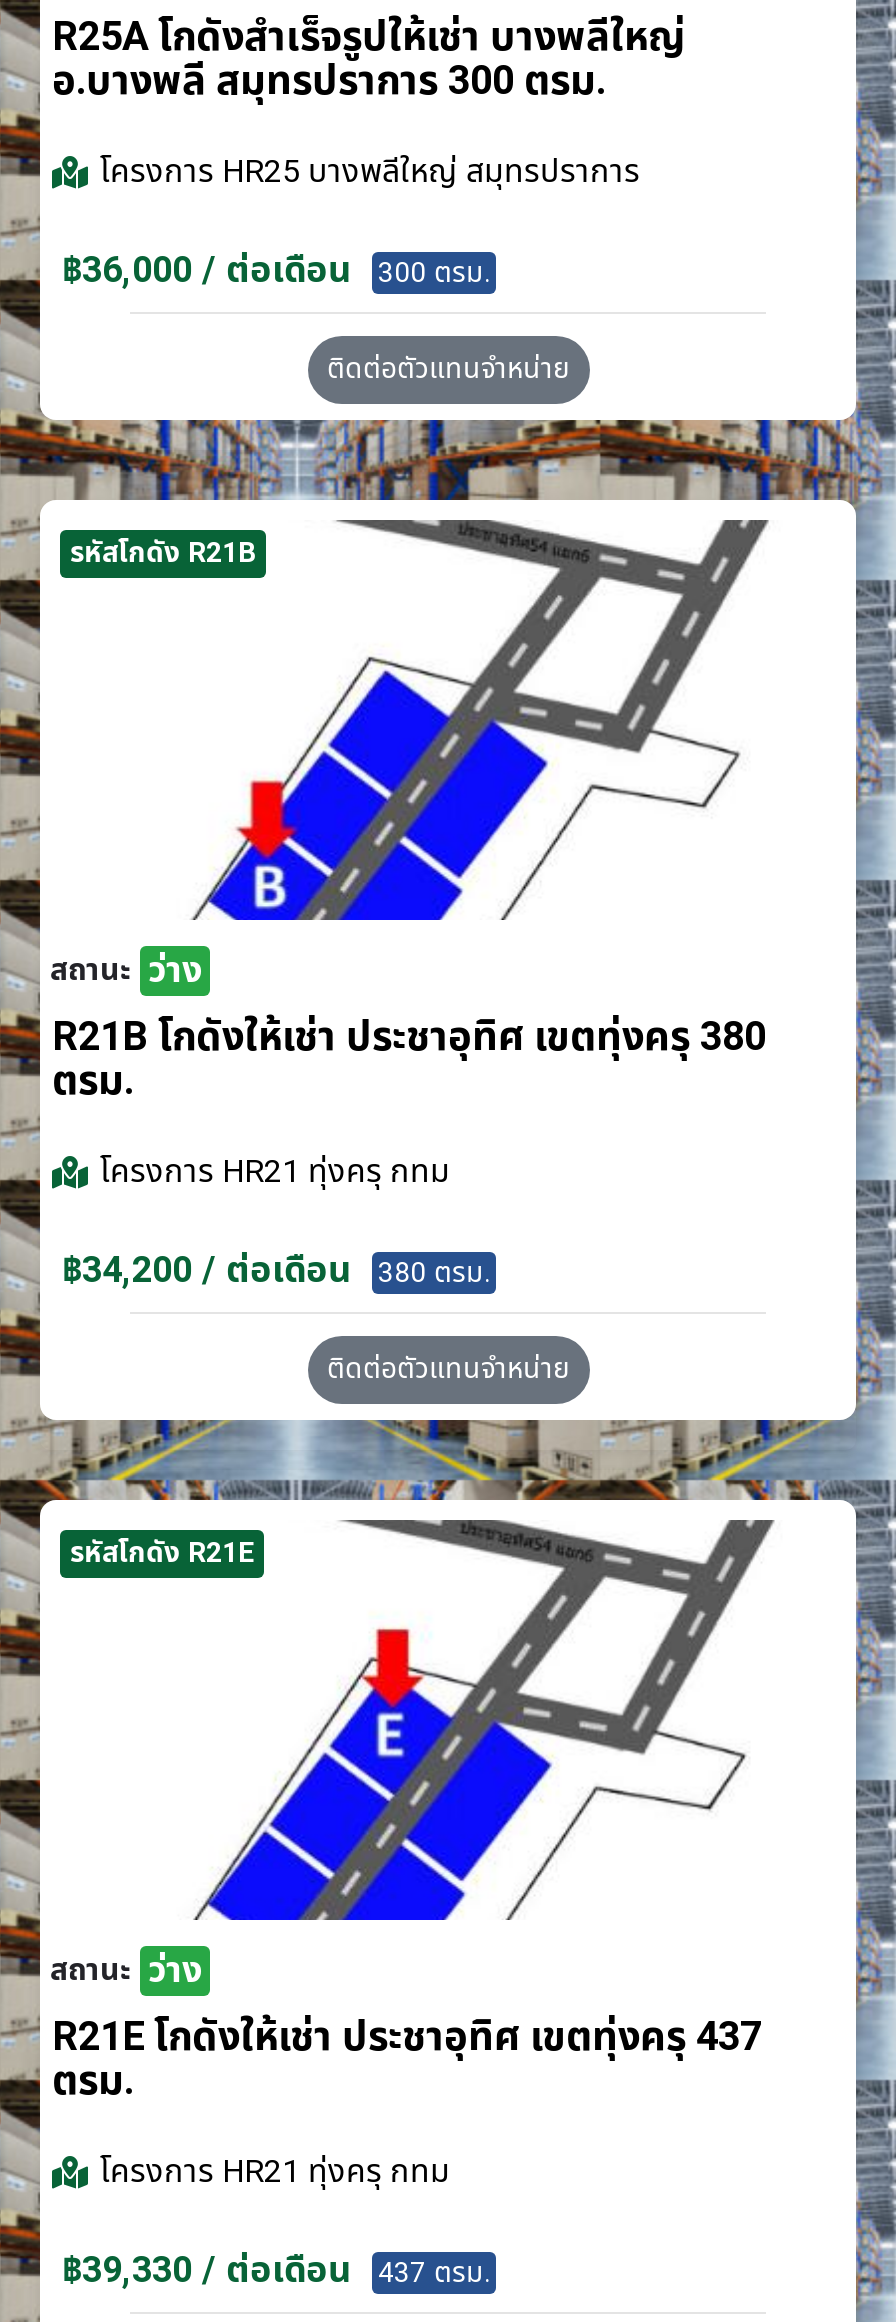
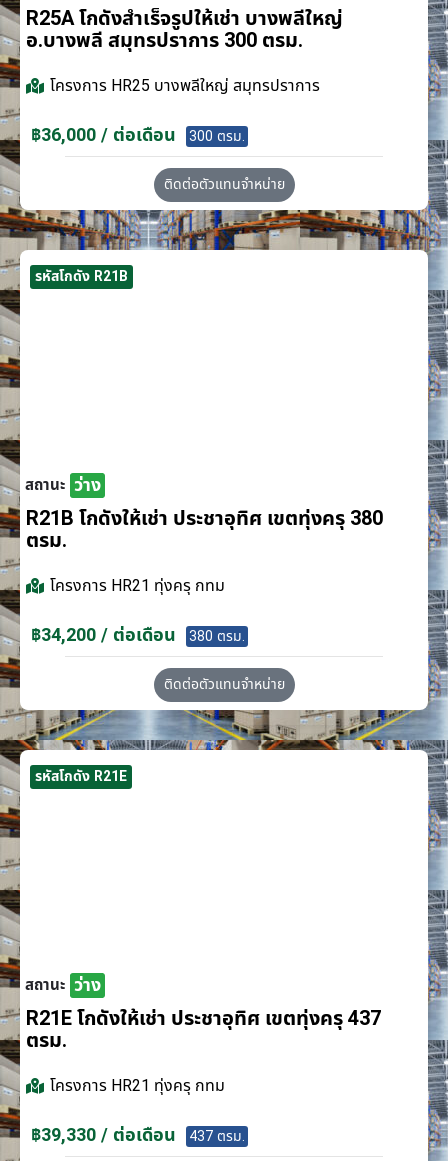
[192,518,770,922] [image] -> none
[194,1518,774,1922] [image] -> none

